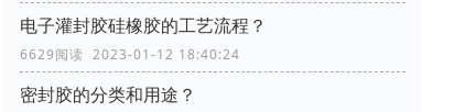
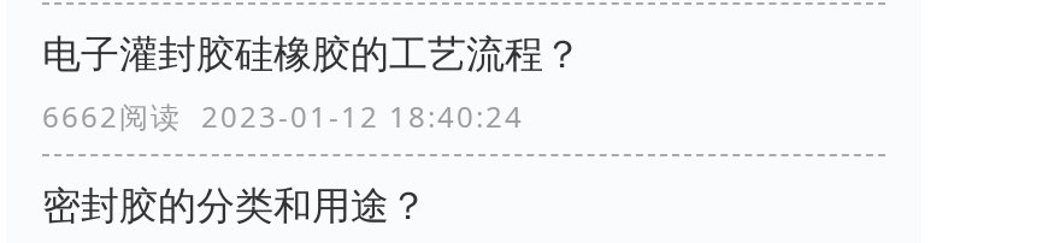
[20,45,240,64] 6629阅读 2023-01-12 18:40:24 -> [42,97,524,138] 6662阅读 2023-01-12 18:40:24

